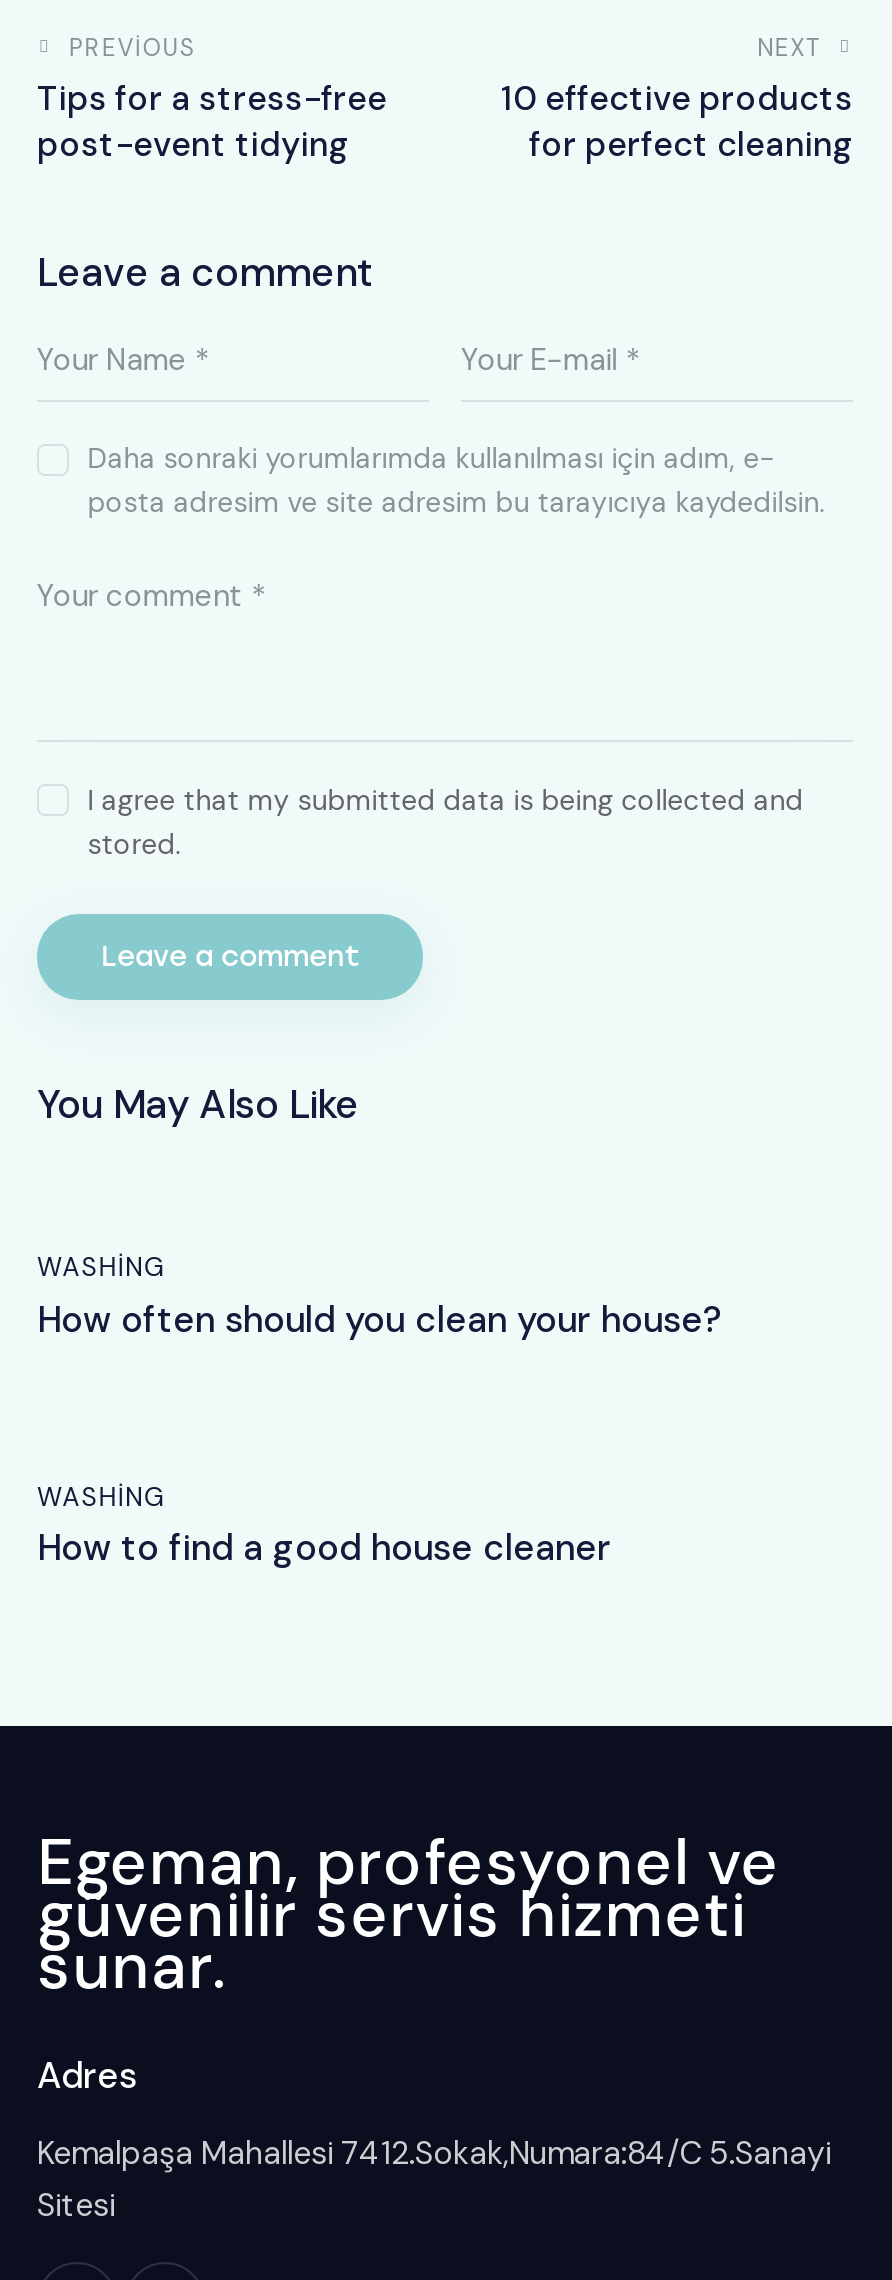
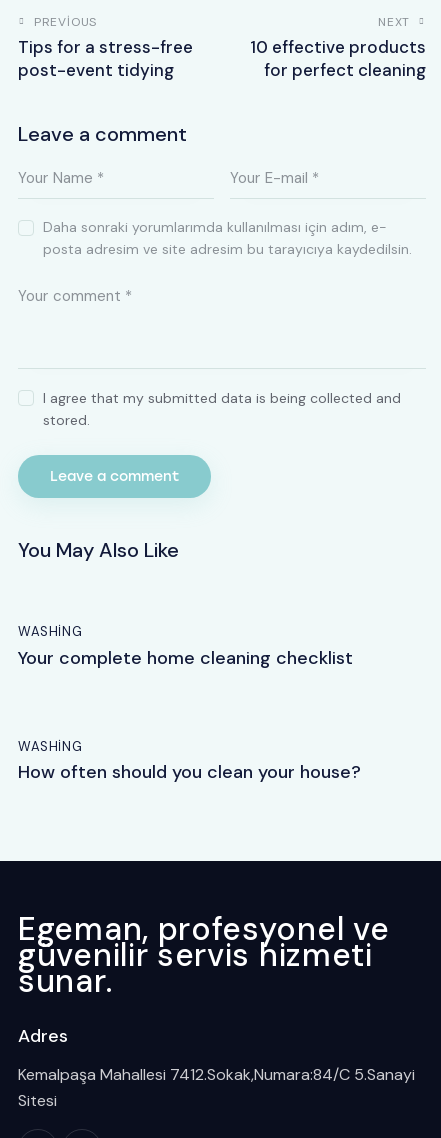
moved [37,1295,723,1343] -> [18,760,361,784]: How often should you clean your house?
none -> [18,645,353,669] Your complete home cleaning checklist
[37,1524,611,1572] How to find a good house cleaner -> none

